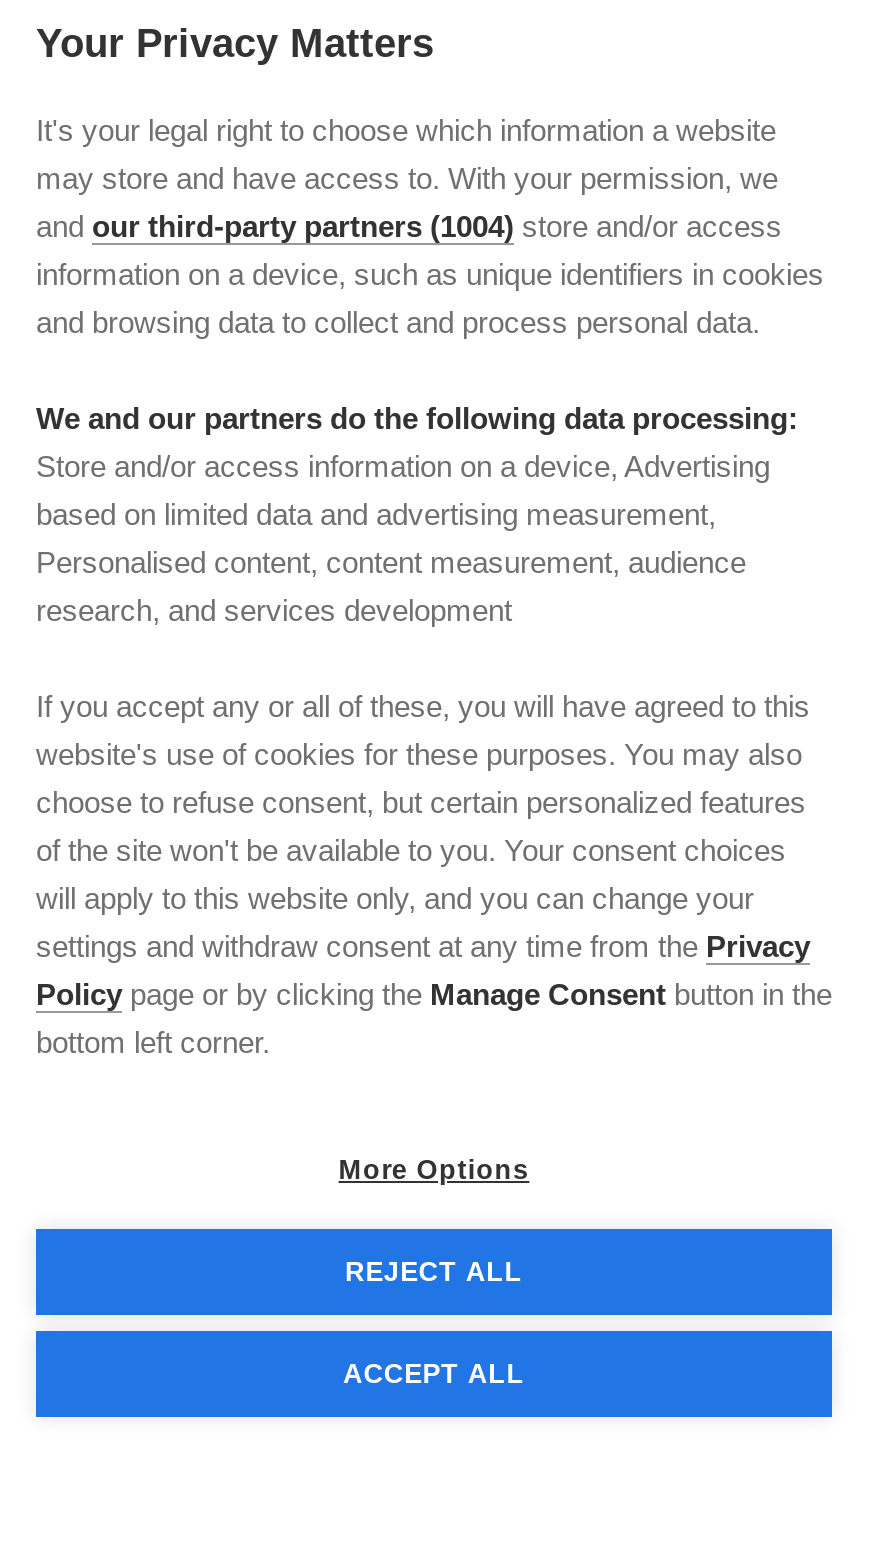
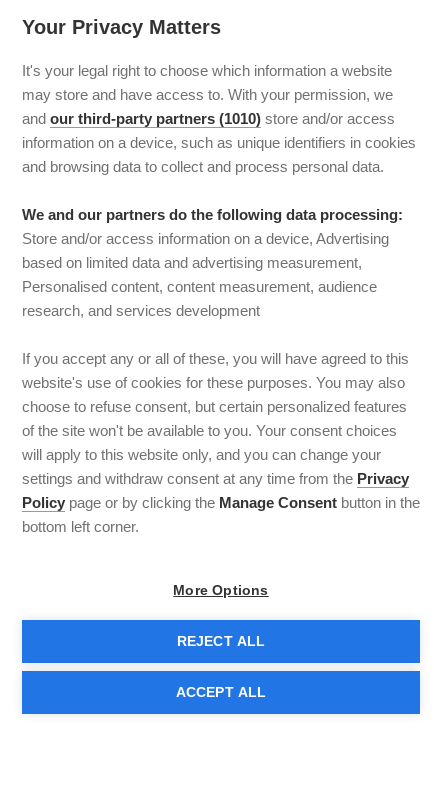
[36,209,782,243] and our third-party partners (1004) store and/or access -> [22,110,395,127] and our third-party partners (1010) store and/or access

